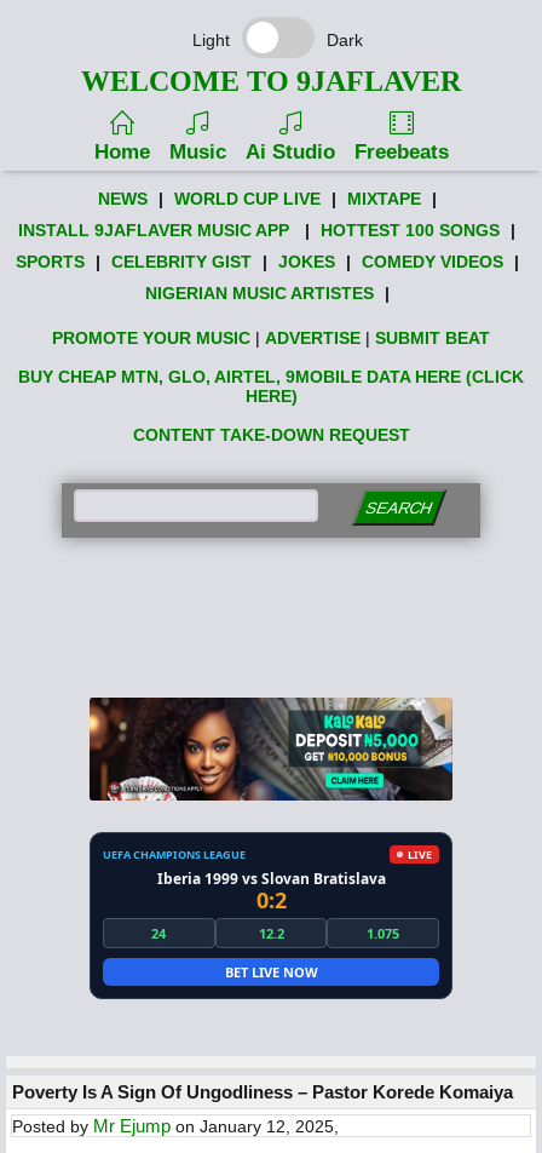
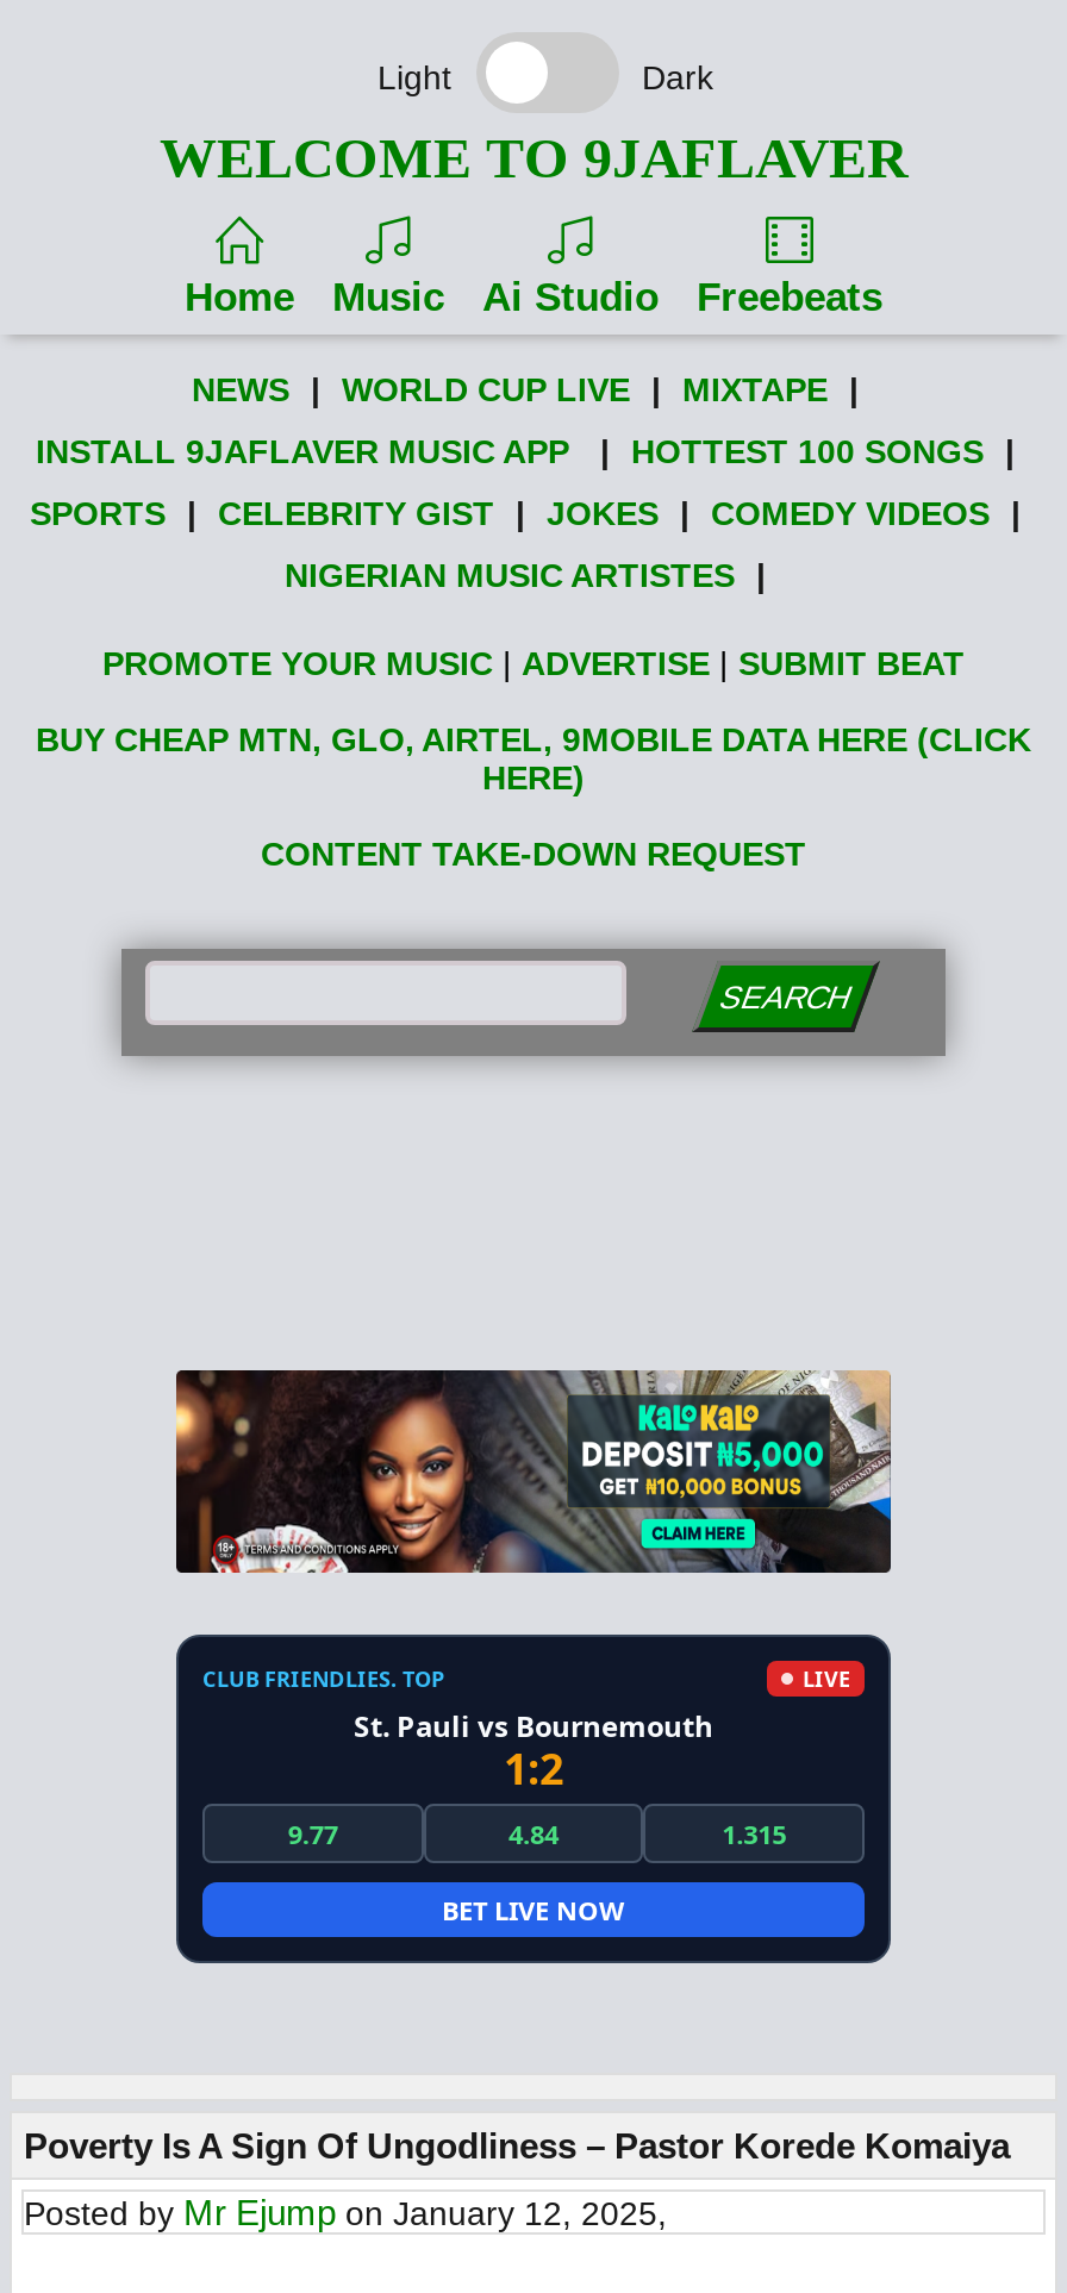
[103,847,246,862] UEFA CHAMPIONS LEAGUE -> [202,1663,445,1694] CLUB FRIENDLIES. TOP
[152,868,399,942] Iberia 1999 vs Slovan Bratislava | 0:2 | 24 | 12.2 | 1.075 -> [288,1706,786,1851] St. Pauli vs Bournemouth | 1:2 | 9.77 | 4.84 | 1.315

